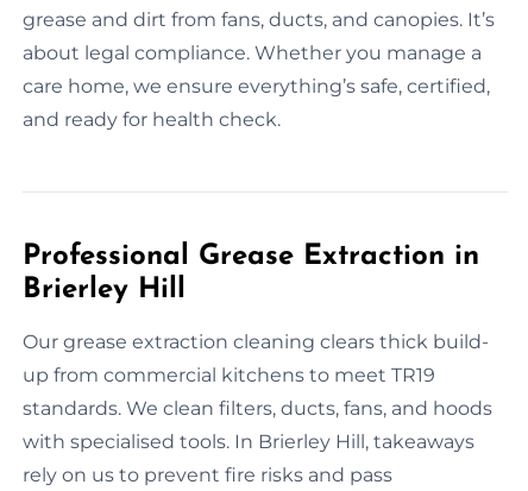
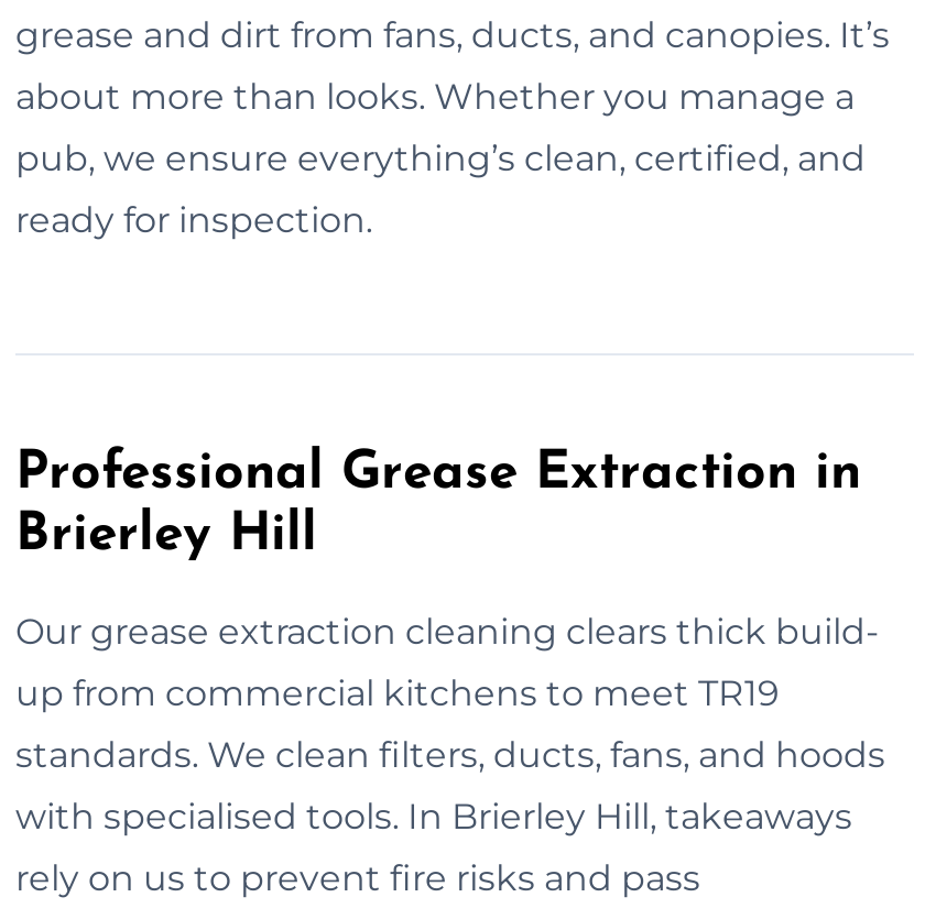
[23,41,482,64] about legal compliance. Whether you manage a -> [15,75,855,117] about more than looks. Whether you manage a
[23,75,490,97] care home, we ensure everything’s safe, certified, -> [15,137,866,179] pub, we ensure everything’s clean, certified, and
[23,108,281,130] and ready for health check. -> [15,199,372,240] ready for inspection.

